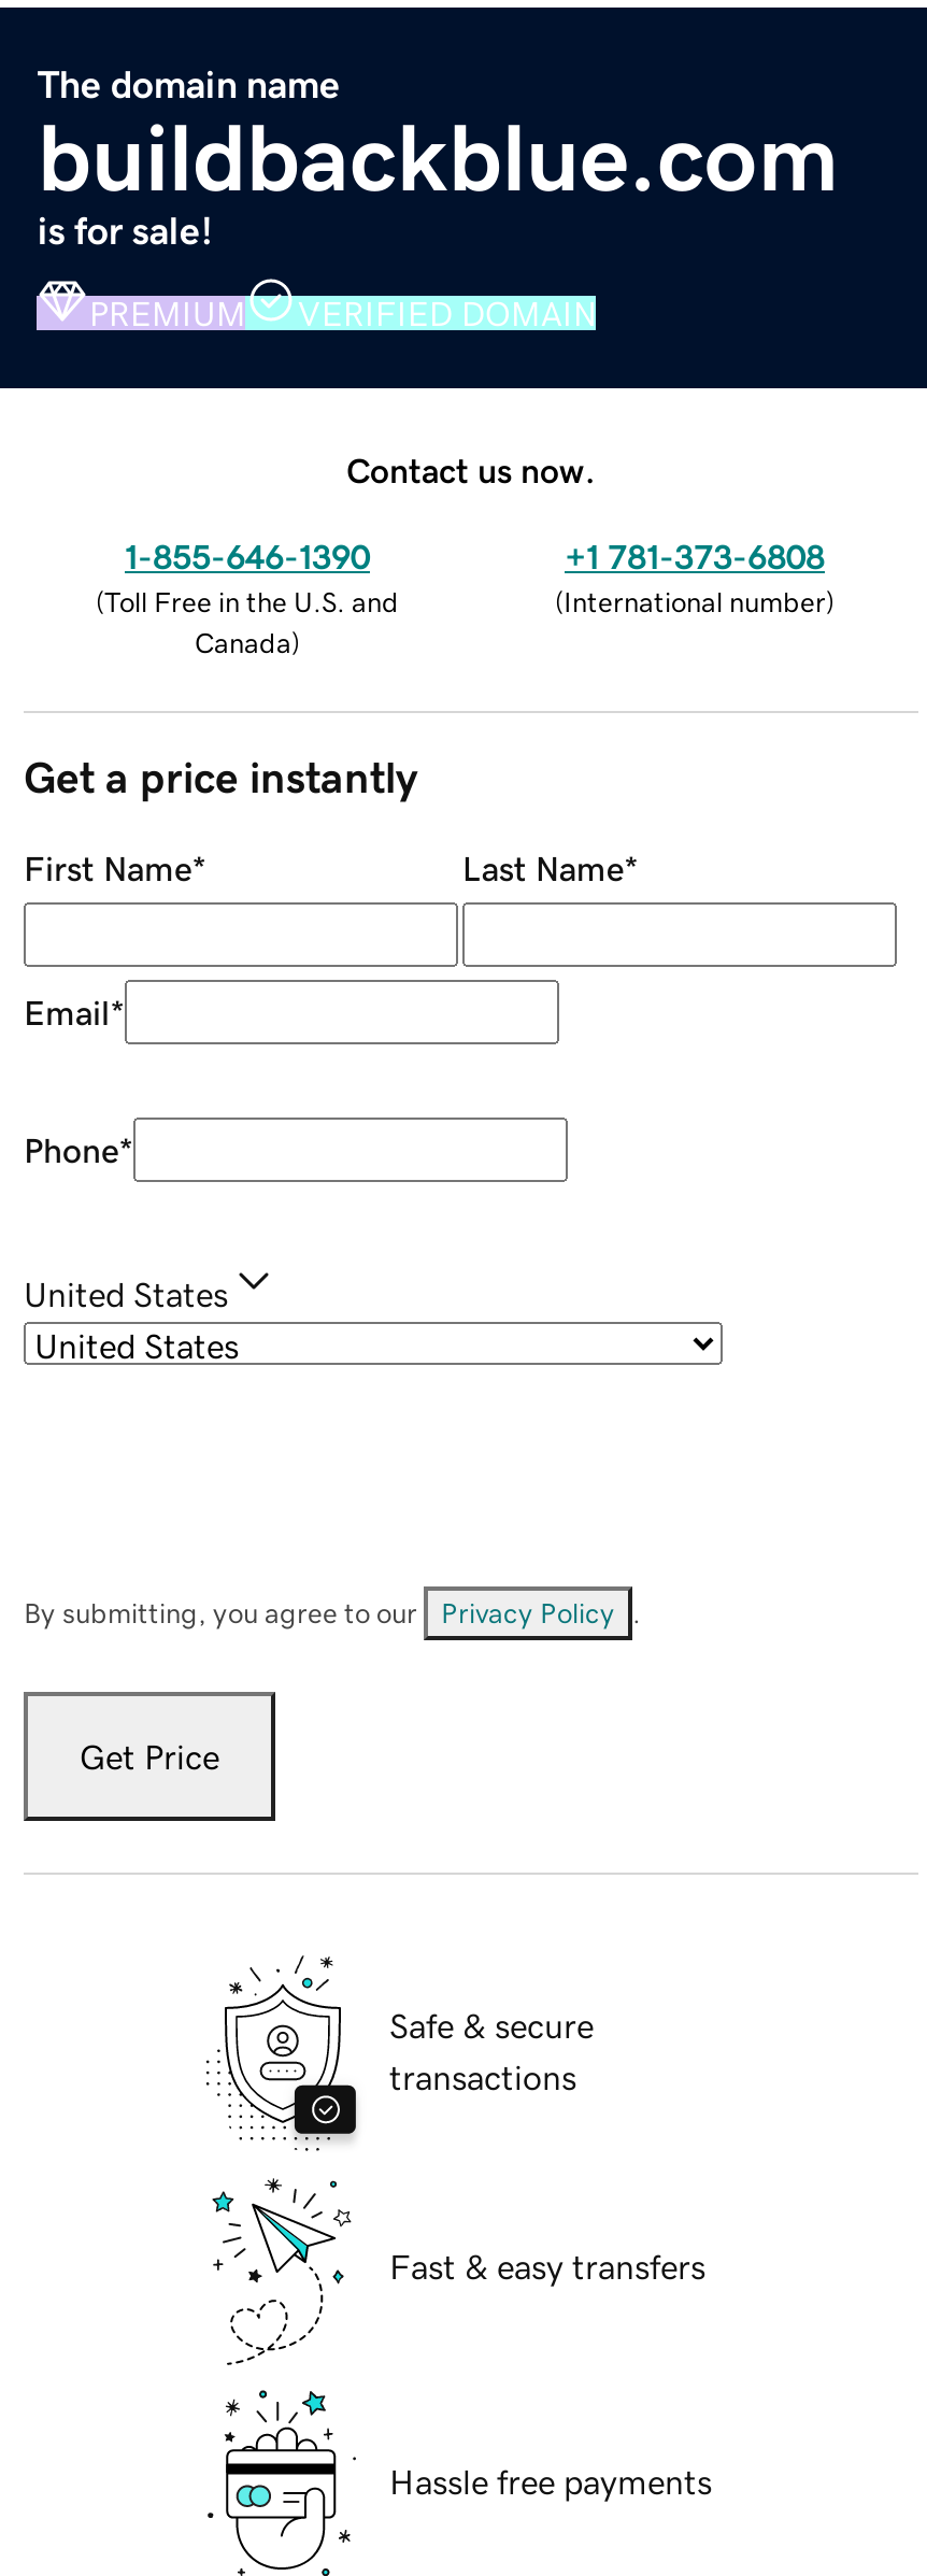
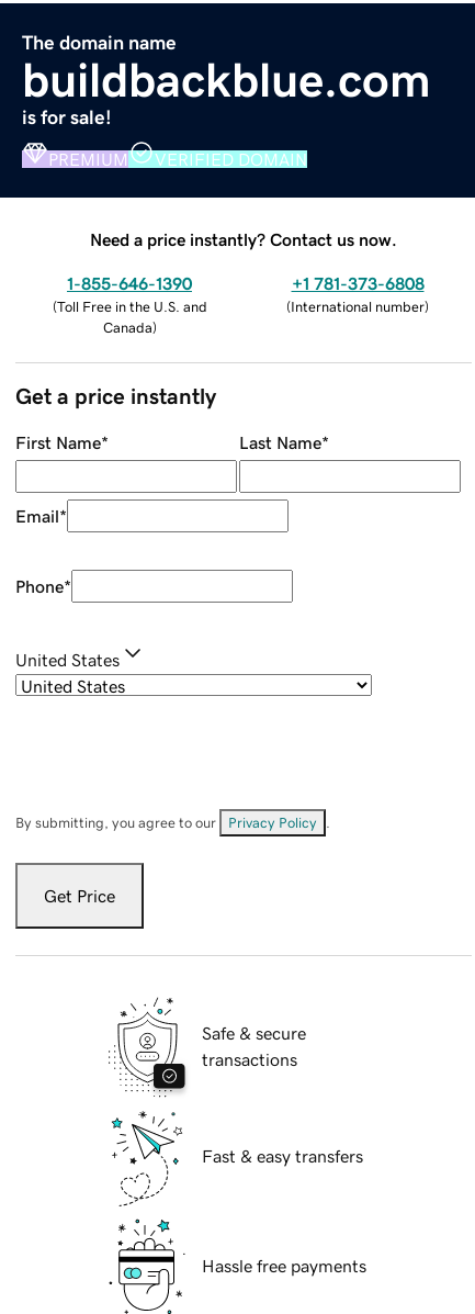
[346,452,596,486] Contact us now. -> [90,230,397,248] Need a price instantly? Contact us now.

